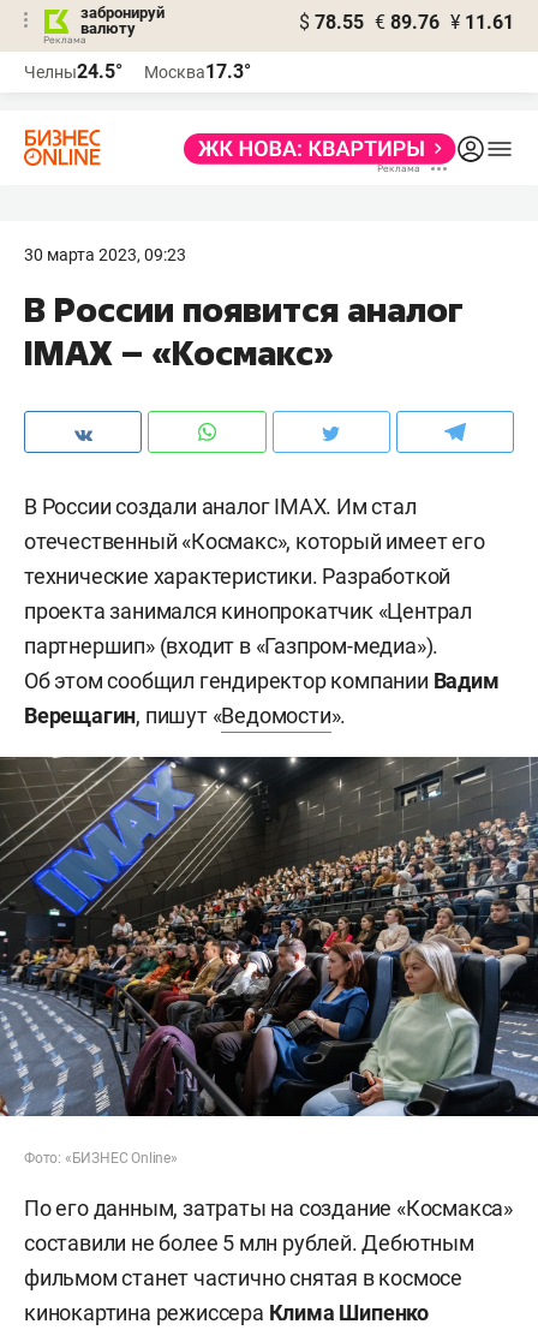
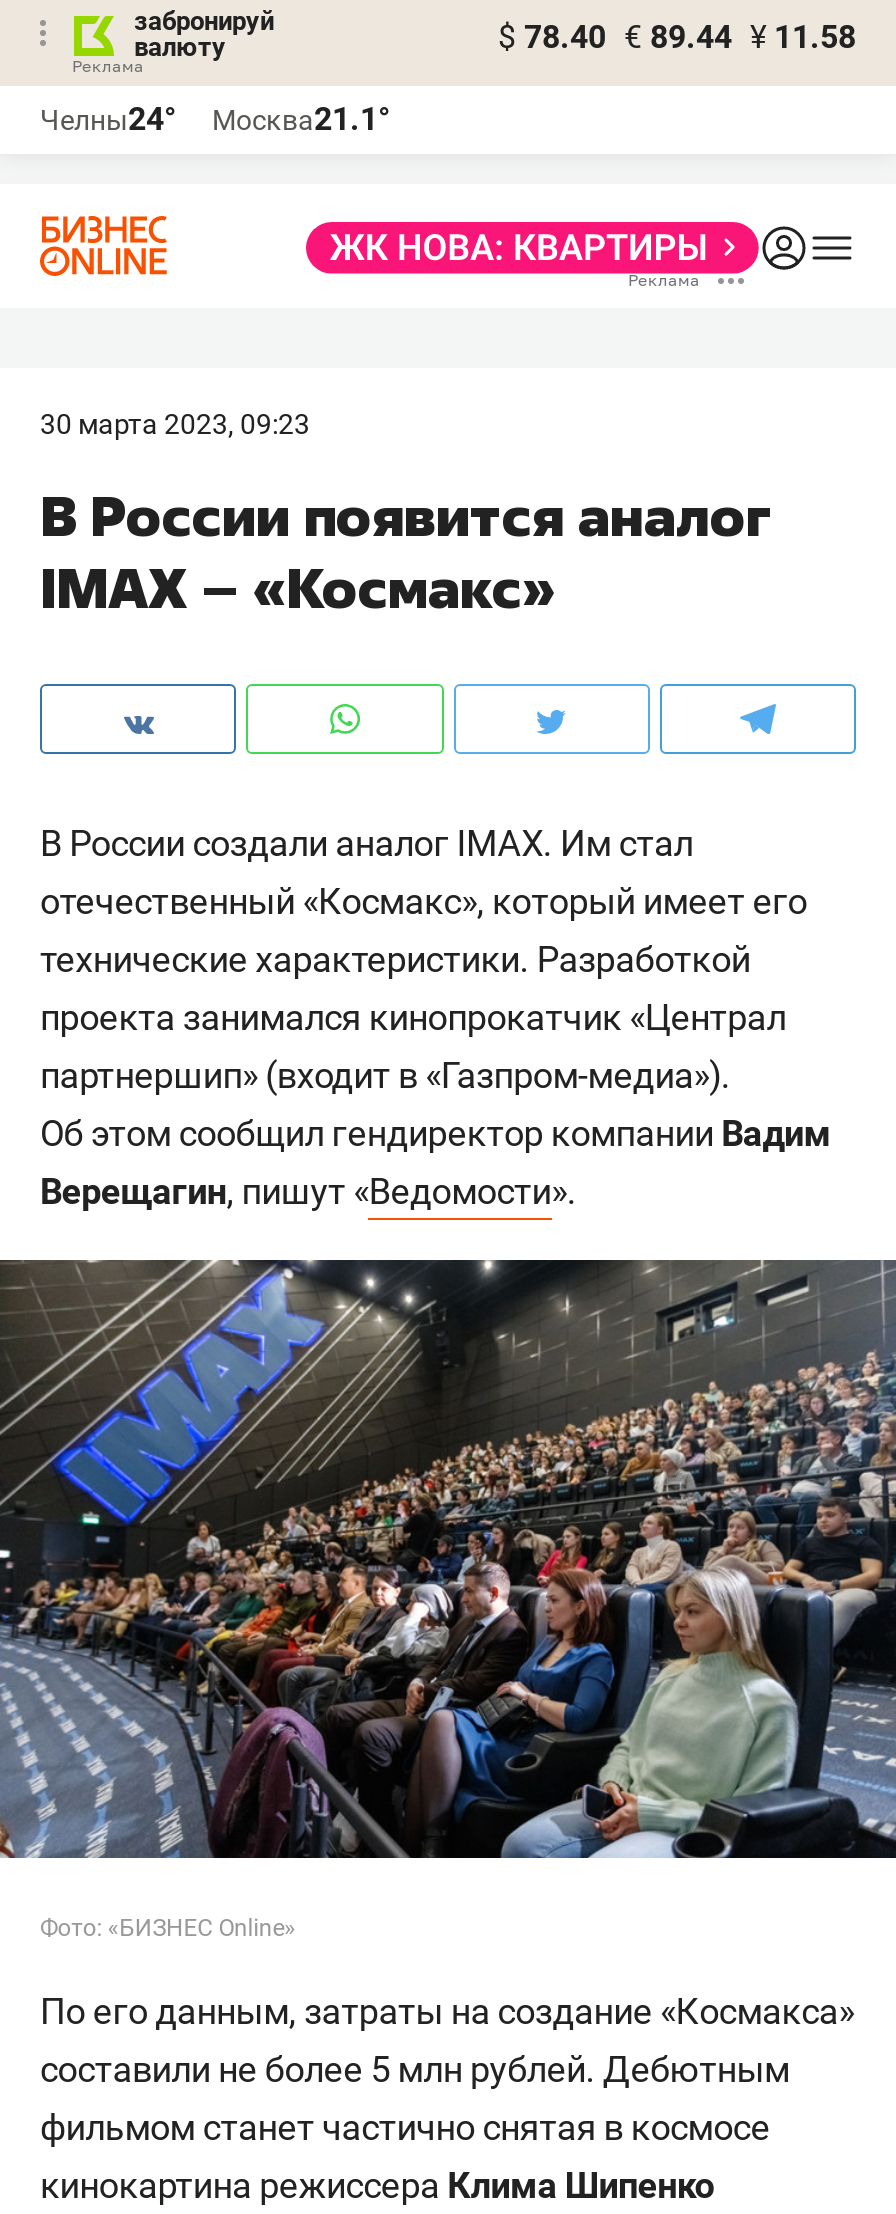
[299,11,514,34] $ 78.55 € 89.76 ¥ 11.61 -> [498,18,856,56] $ 78.40 € 89.44 ¥ 11.58
[24,60,122,83] Челны24.5° -> [40,100,176,138] Челны24°
[144,60,251,83] Москва17.3° -> [212,100,390,138] Москва21.1°

